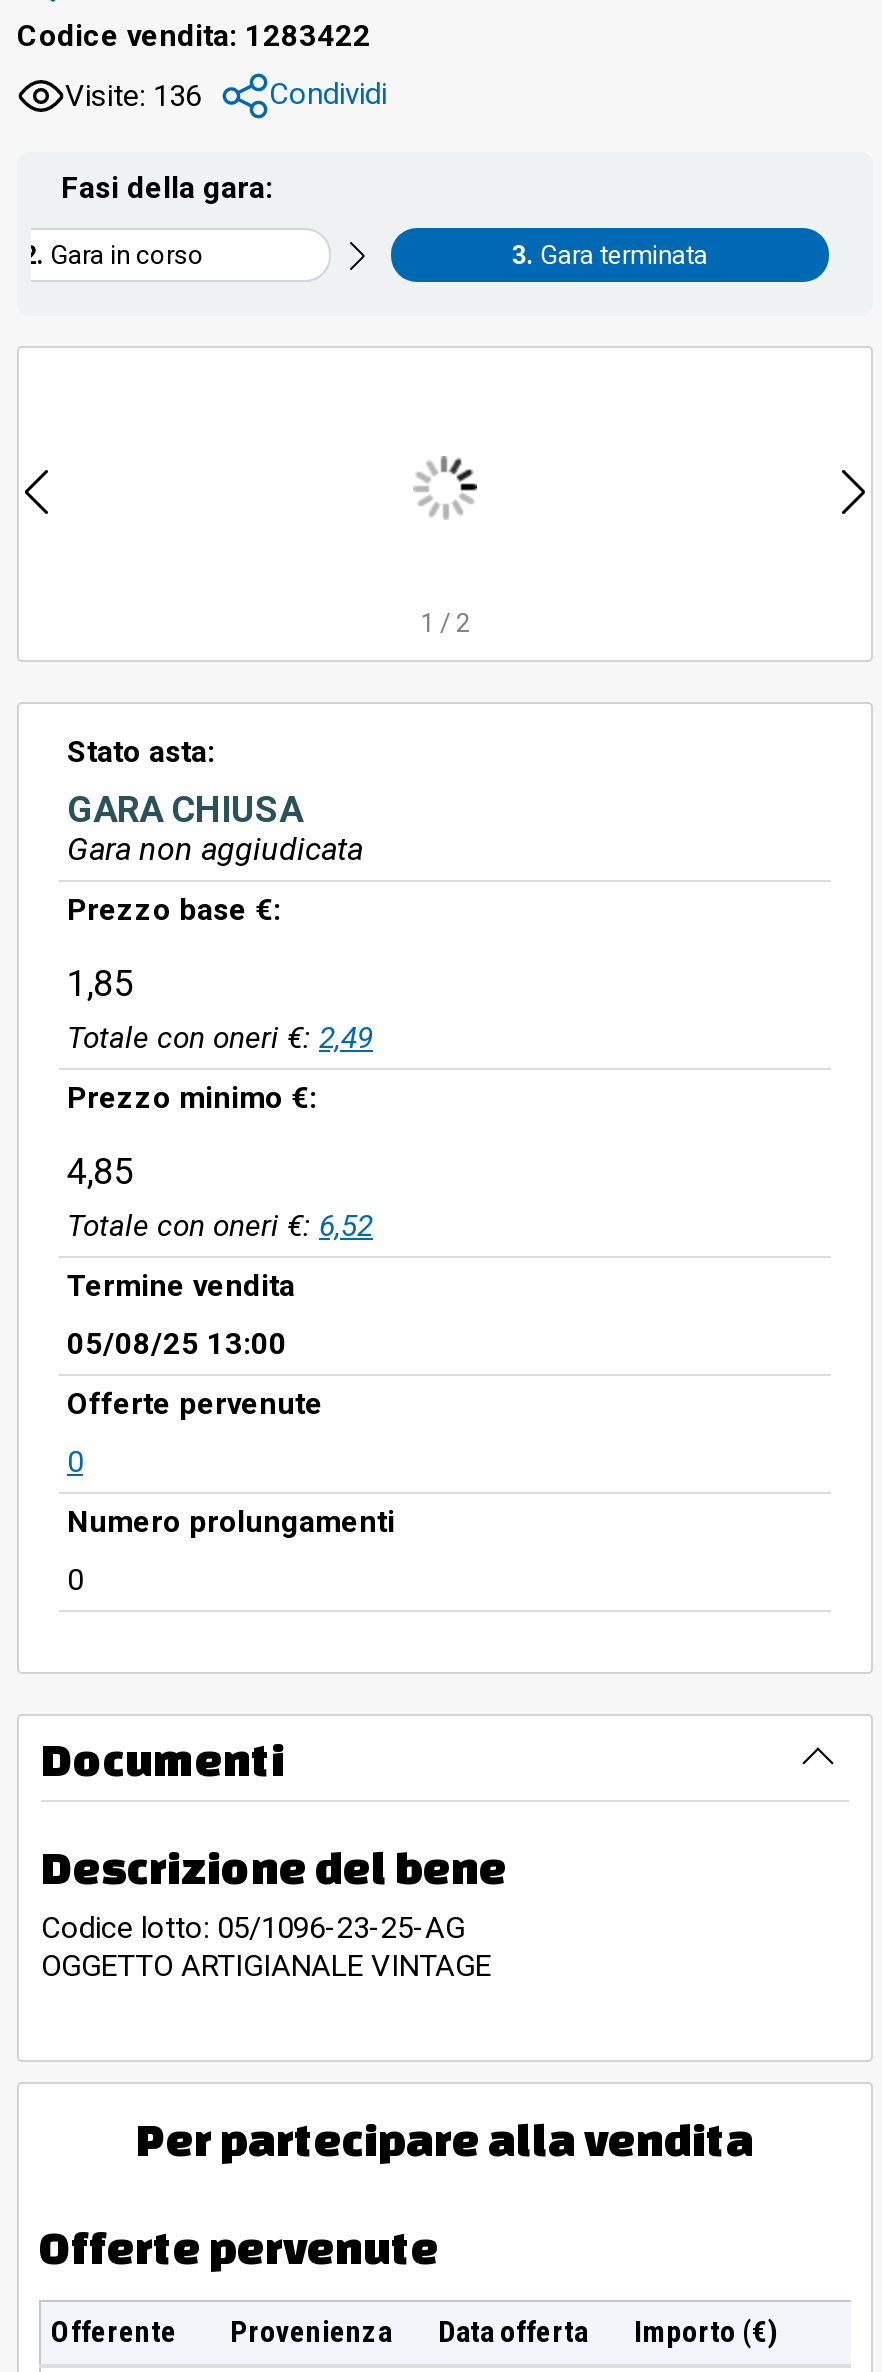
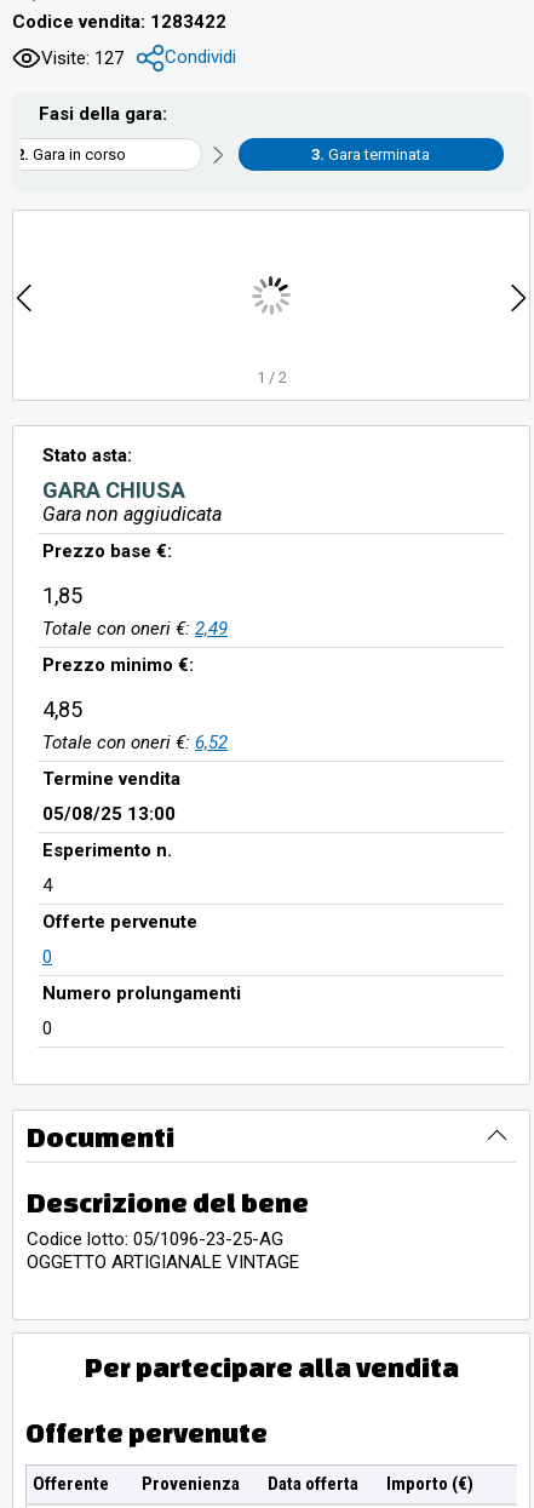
[65,76,387,113] Visite: 136 Condividi -> [41,46,236,68] Visite: 127 Condividi
none -> [42,839,172,896] Esperimento n. | 4

